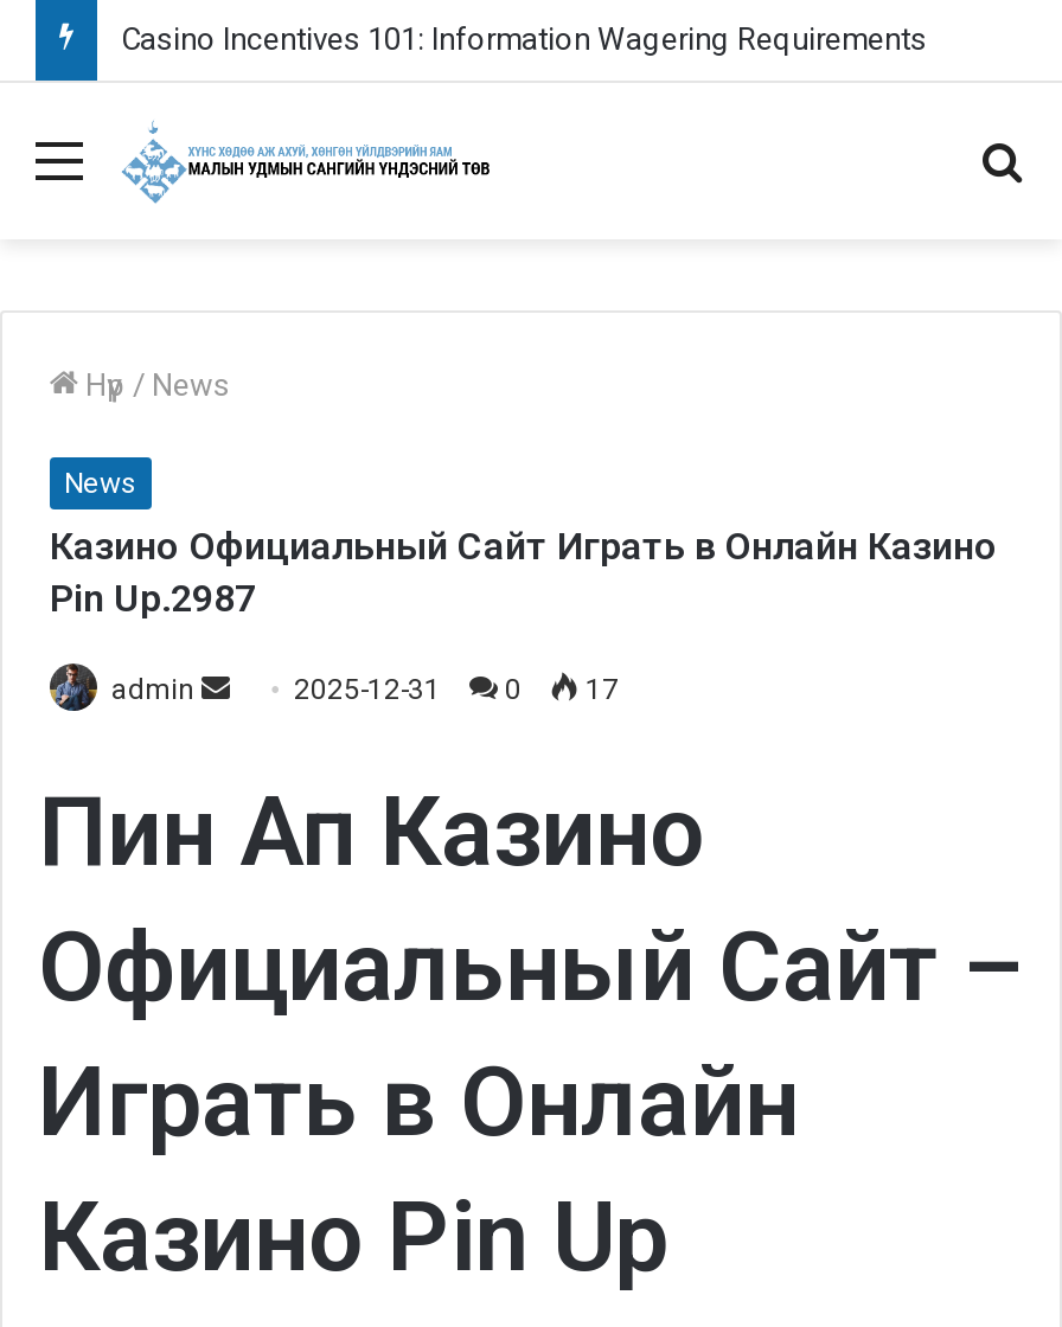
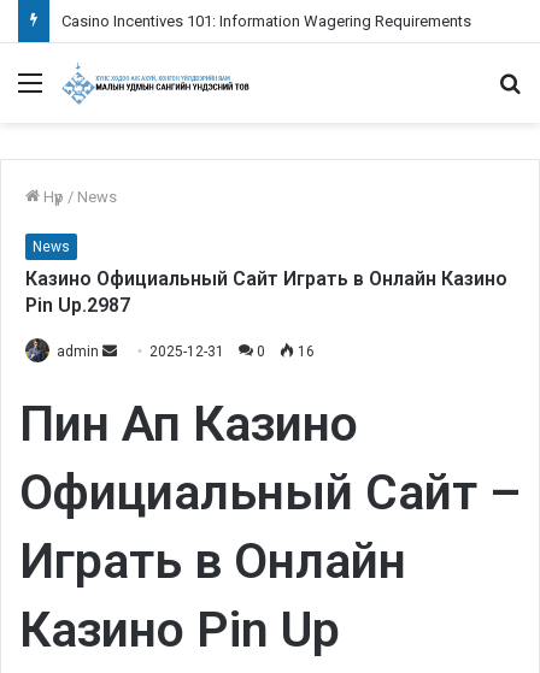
[578,674,619,707] 17 -> [294,343,315,360] 16

